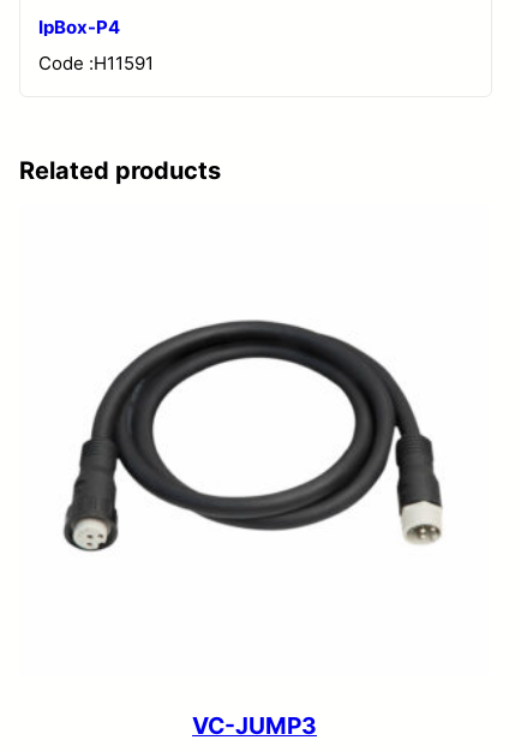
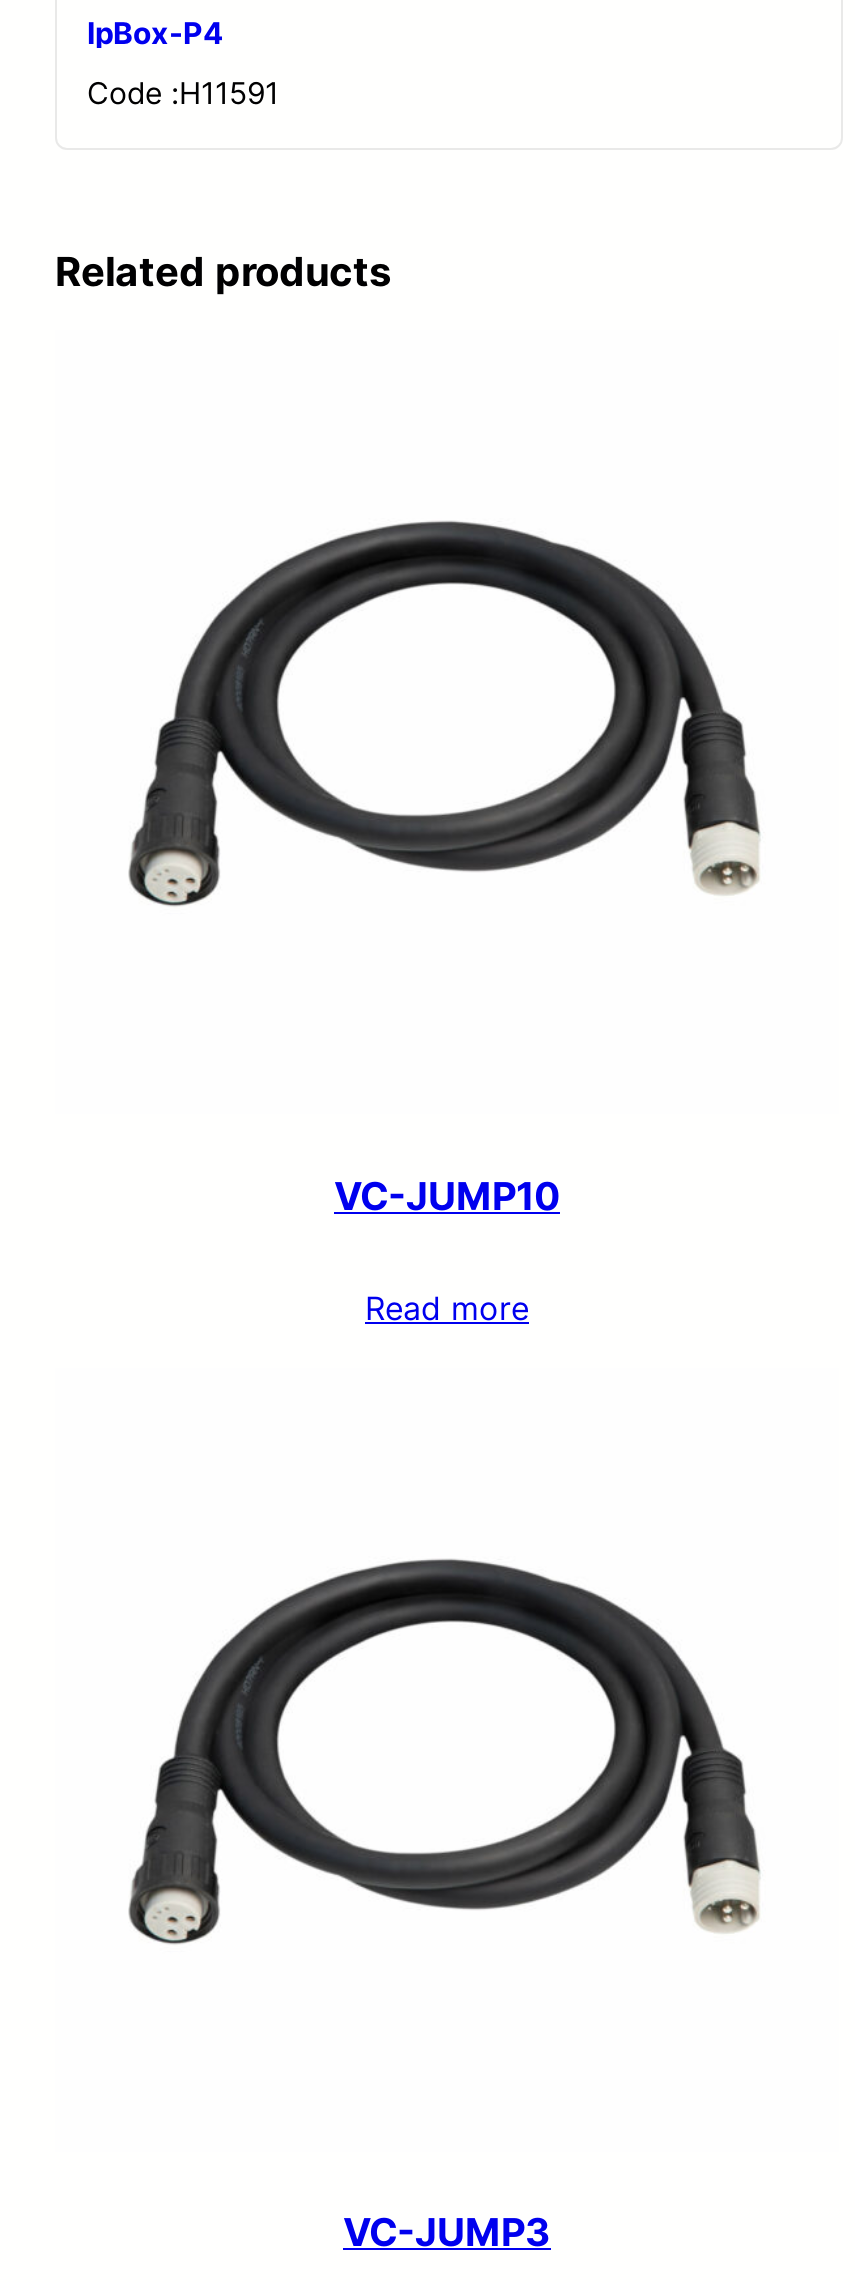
none -> [334,1171,560,1327] VC-JUMP10 | Read more

